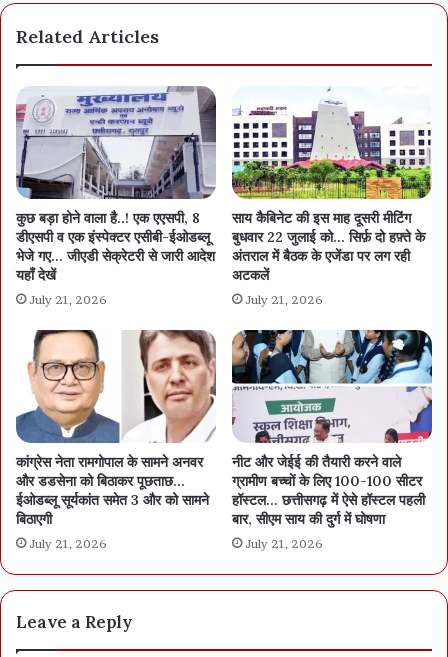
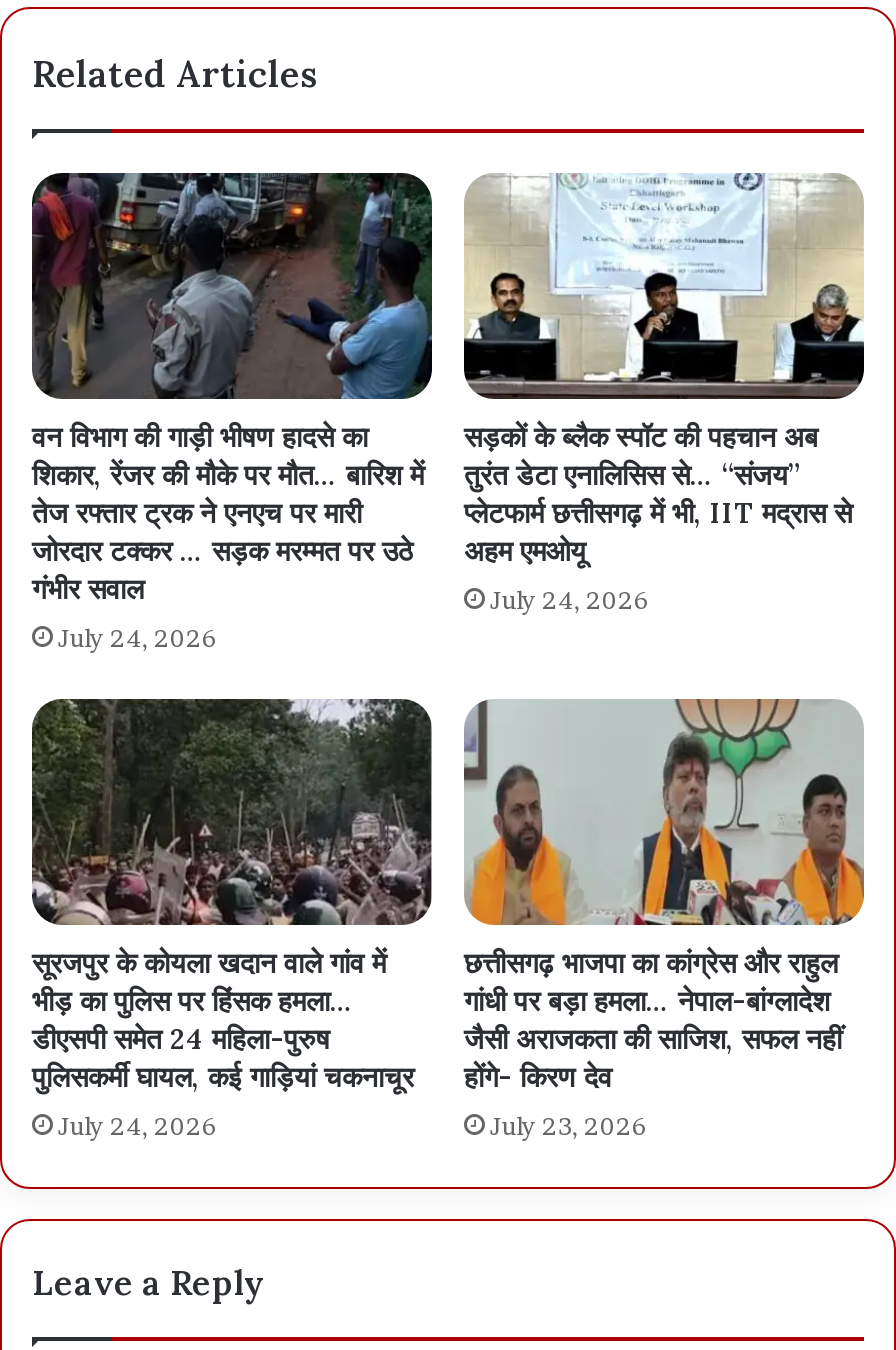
[15,86,216,307] [image] | कुछ बड़ा होने वाला है..! एक एएसपी, 8 | डीएसपी व एक इंस्पेक्टर एसीबी-ईओडब्लू | भेजे गए… जीएडी सेक्रेटरी से जारी आदेश | यहाँ देखें | July 21, 2026 -> [30,171,434,653] [image] | वन विभाग की गाड़ी भीषण हादसे का | शिकार, रेंजर की मौके पर मौत… बारिश में | तेज रफ्तार ट्रक ने एनएच पर मारी | जोरदार टक्कर … सड़क मरम्मत पर उठे | गंभीर सवाल | July 24, 2026
[231,86,432,307] [image] | साय कैबिनेट की इस माह दूसरी मीटिंग | बुधवार 22 जुलाई को… सिर्फ़ दो हफ़्ते के | अंतराल में बैठक के एजेंडा पर लग रही | अटकलें | July 21, 2026 -> [462,171,866,615] [image] | सड़कों के ब्लैक स्पॉट की पहचान अब | तुरंत डेटा एनालिसिस से… “संजय” | प्लेटफार्म छत्तीसगढ़ में भी, IIT मद्रास से | अहम एमओयू | July 24, 2026
[16,330,216,551] [image] | कांग्रेस नेता रामगोपाल के सामने अनवर | और डडसेना को बिठाकर पूछताछ… | ईओडब्लू सूर्यकांत समेत 3 और को सामने | बिठाएगी | July 21, 2026 -> [30,697,434,1141] [image] | सूरजपुर के कोयला खदान वाले गांव में | भीड़ का पुलिस पर हिंसक हमला… | डीएसपी समेत 24 महिला-पुरुष | पुलिसकर्मी घायल, कई गाड़ियां चकनाचूर | July 24, 2026
[232,329,432,551] [image] | नीट और जेईई की तैयारी करने वाले | ग्रामीण बच्चों के लिए 100-100 सीटर | हॉस्टल… छत्तीसगढ़ में ऐसे हॉस्टल पहली | बार, सीएम साय की दुर्ग में घोषणा | July 21, 2026 -> [464,697,866,1141] [image] | छत्तीसगढ़ भाजपा का कांग्रेस और राहुल | गांधी पर बड़ा हमला… नेपाल-बांग्लादेश | जैसी अराजकता की साजिश, सफल नहीं | होंगे- किरण देव | July 23, 2026

